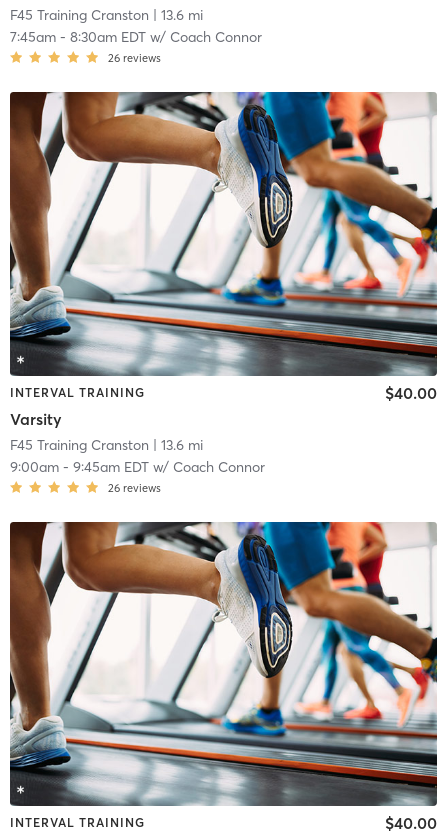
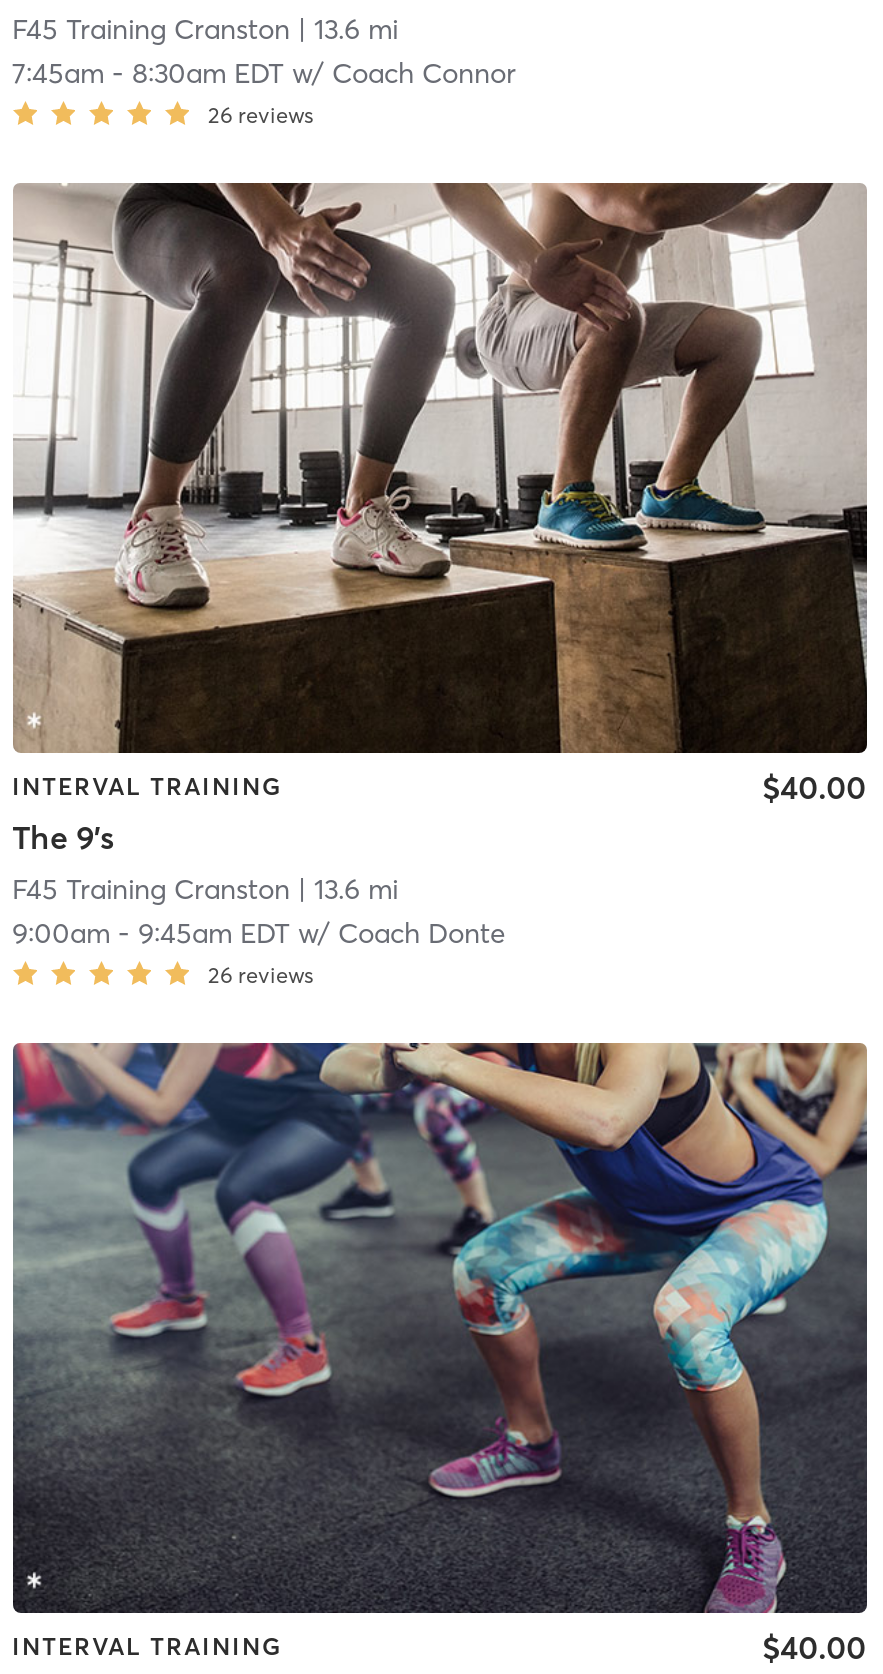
[9,91,438,429] [image] | Varsity -> [12,180,869,858] [image] | The 9's
[9,458,264,476] 9:00am - 9:45am EDT w/ Coach Connor -> [12,916,506,952] 9:00am - 9:45am EDT w/ Coach Donte
[9,521,437,806] [image] -> [11,1040,869,1614] [image]

